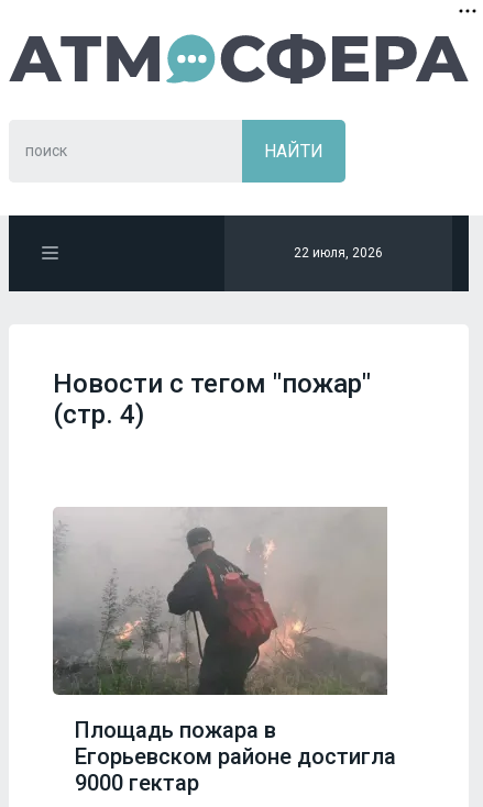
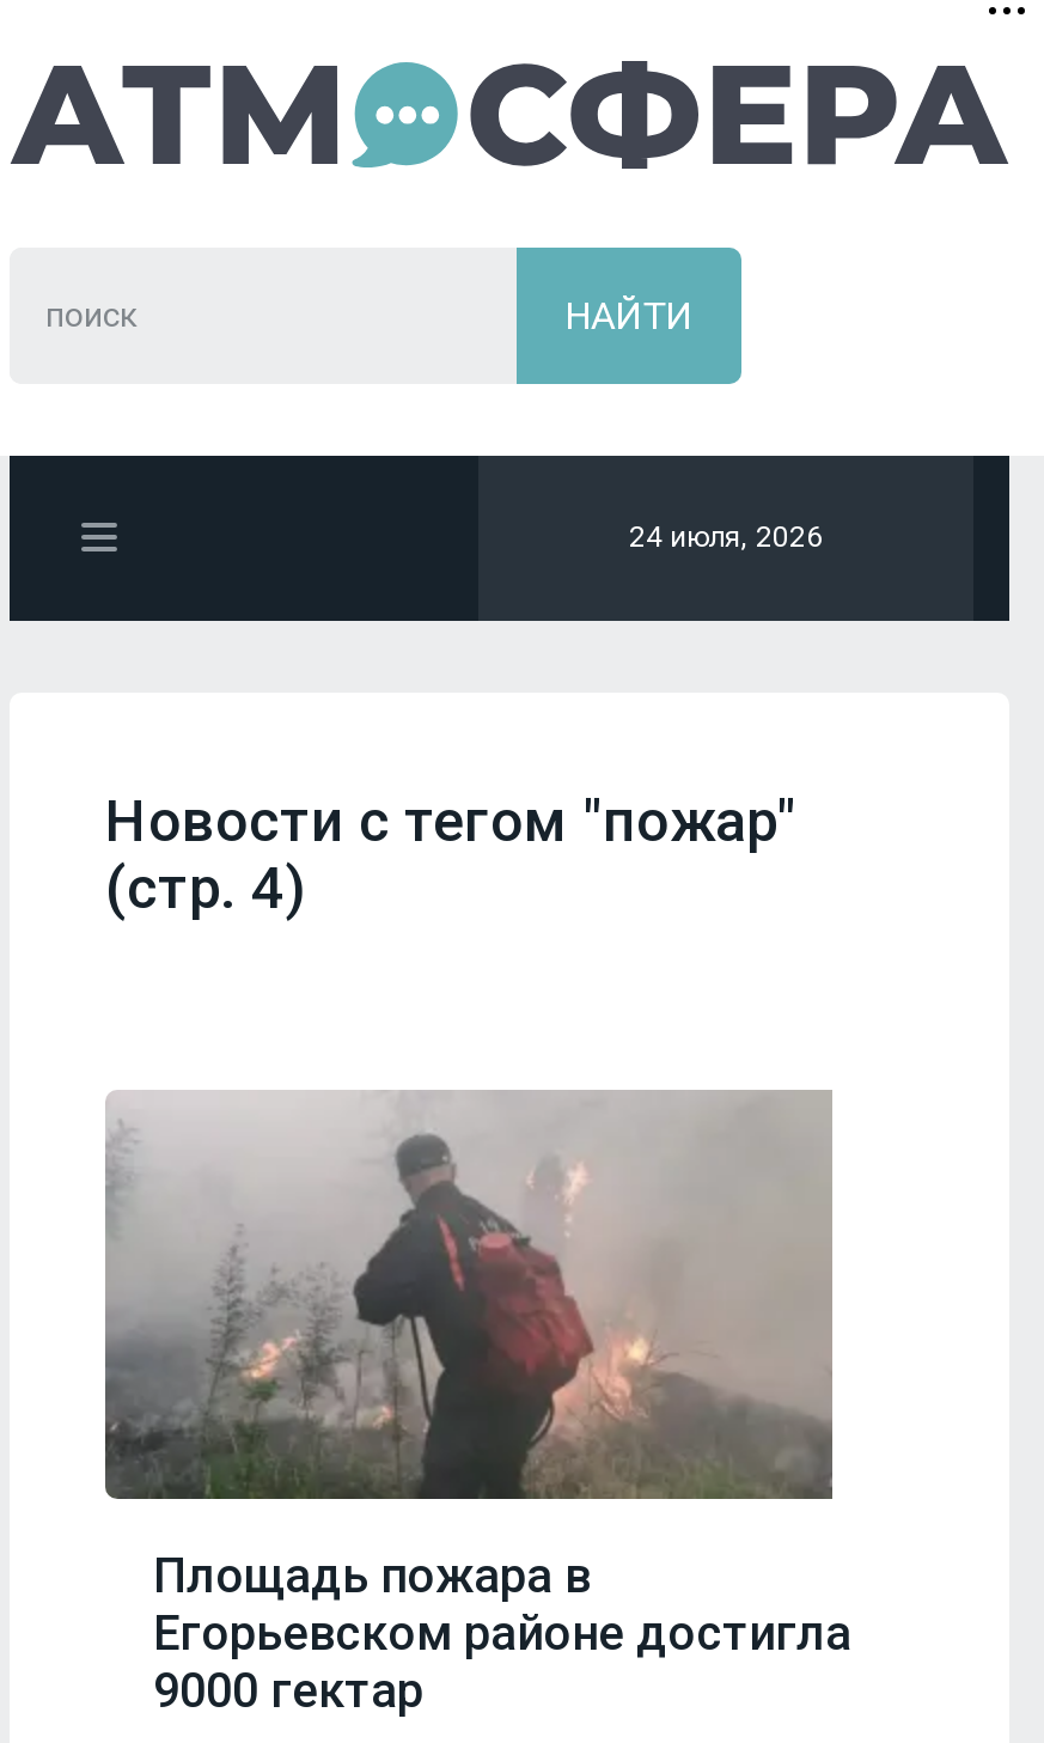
[294,245,383,261] 22 июля, 2026 -> [629,520,823,554] 24 июля, 2026

